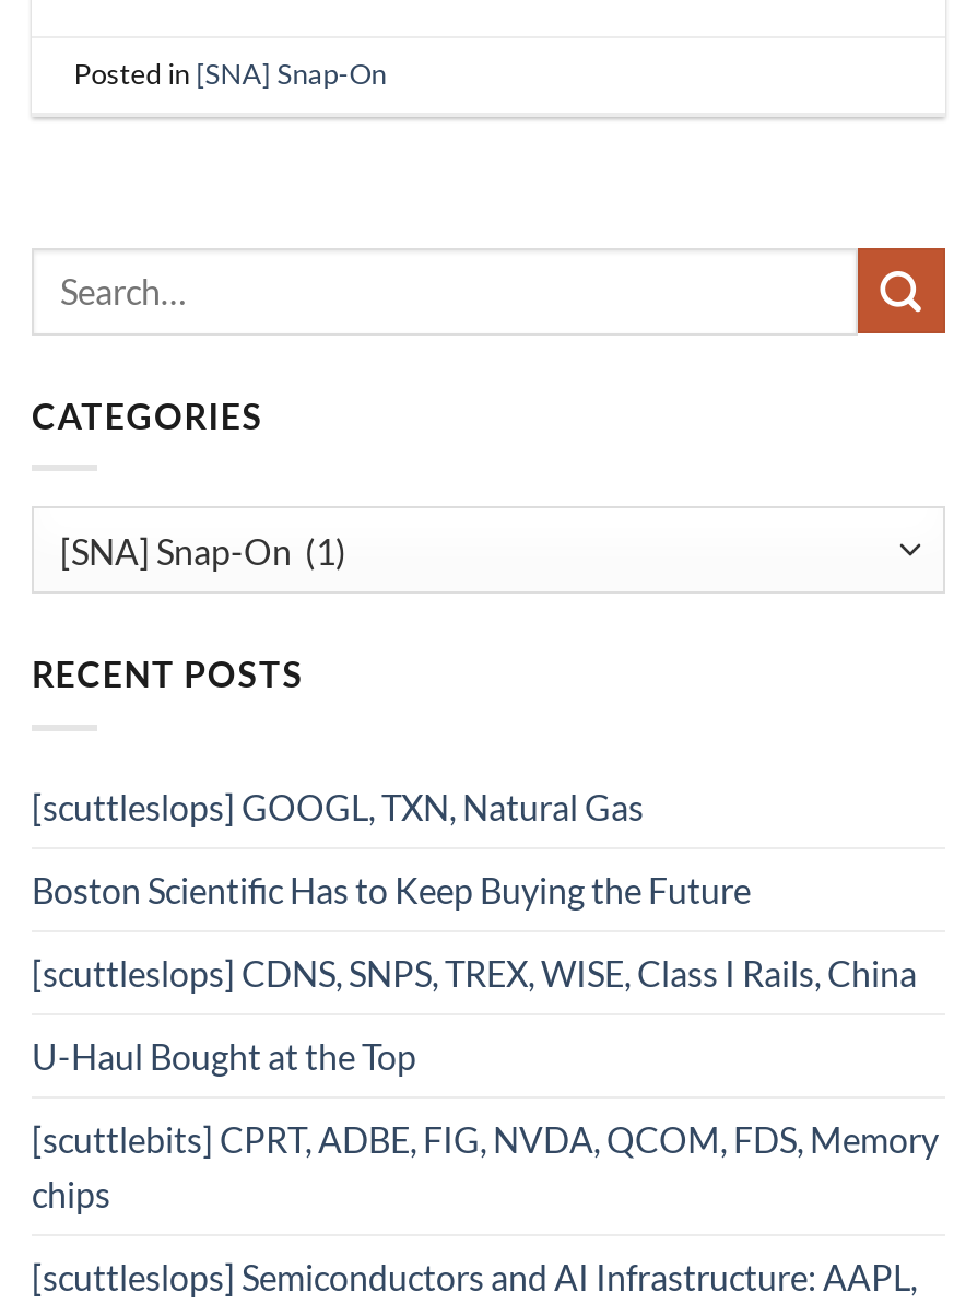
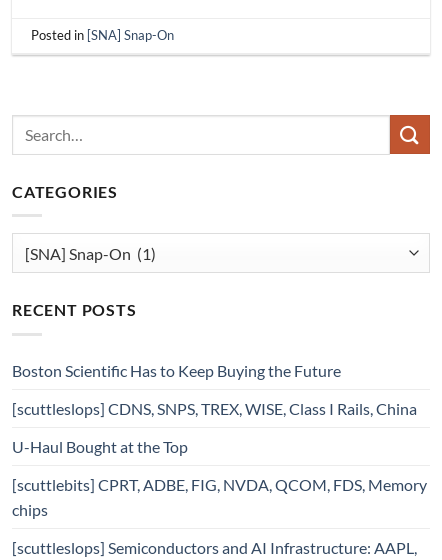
[32,786,644,827] [scuttleslops] GOOGL, TXN, Natural Gas -> none

